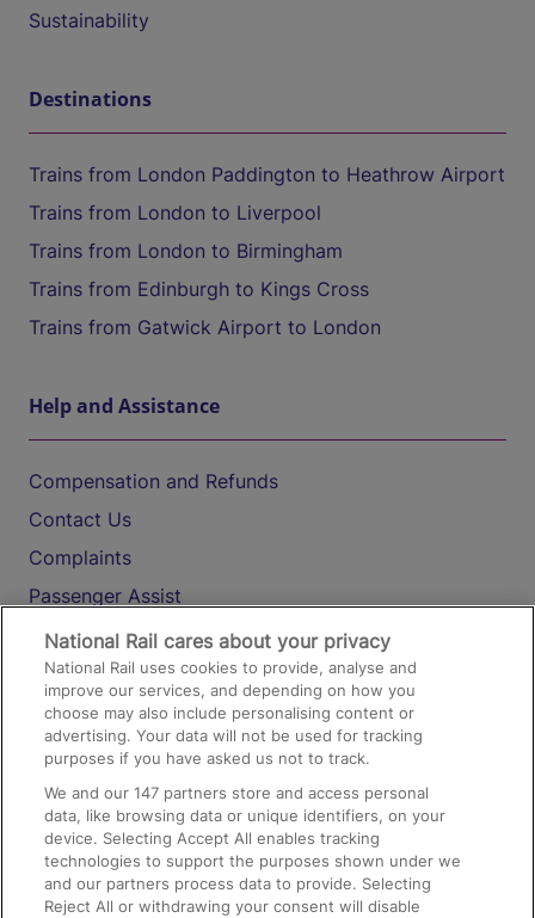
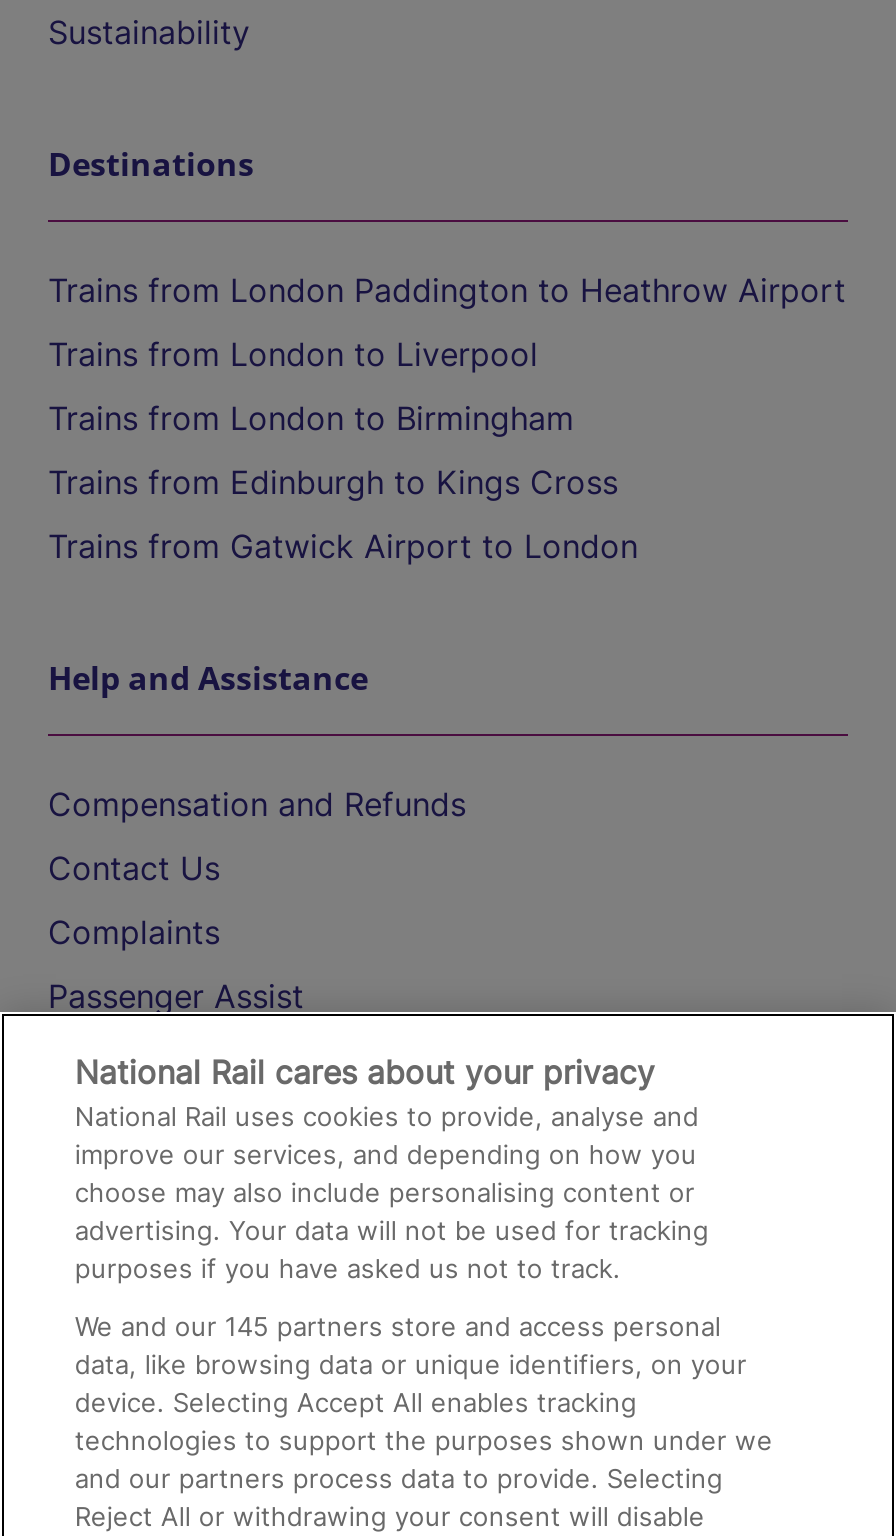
[45,783,429,802] We and our 147 partners store and access personal -> [75,1310,721,1342] We and our 145 partners store and access personal

